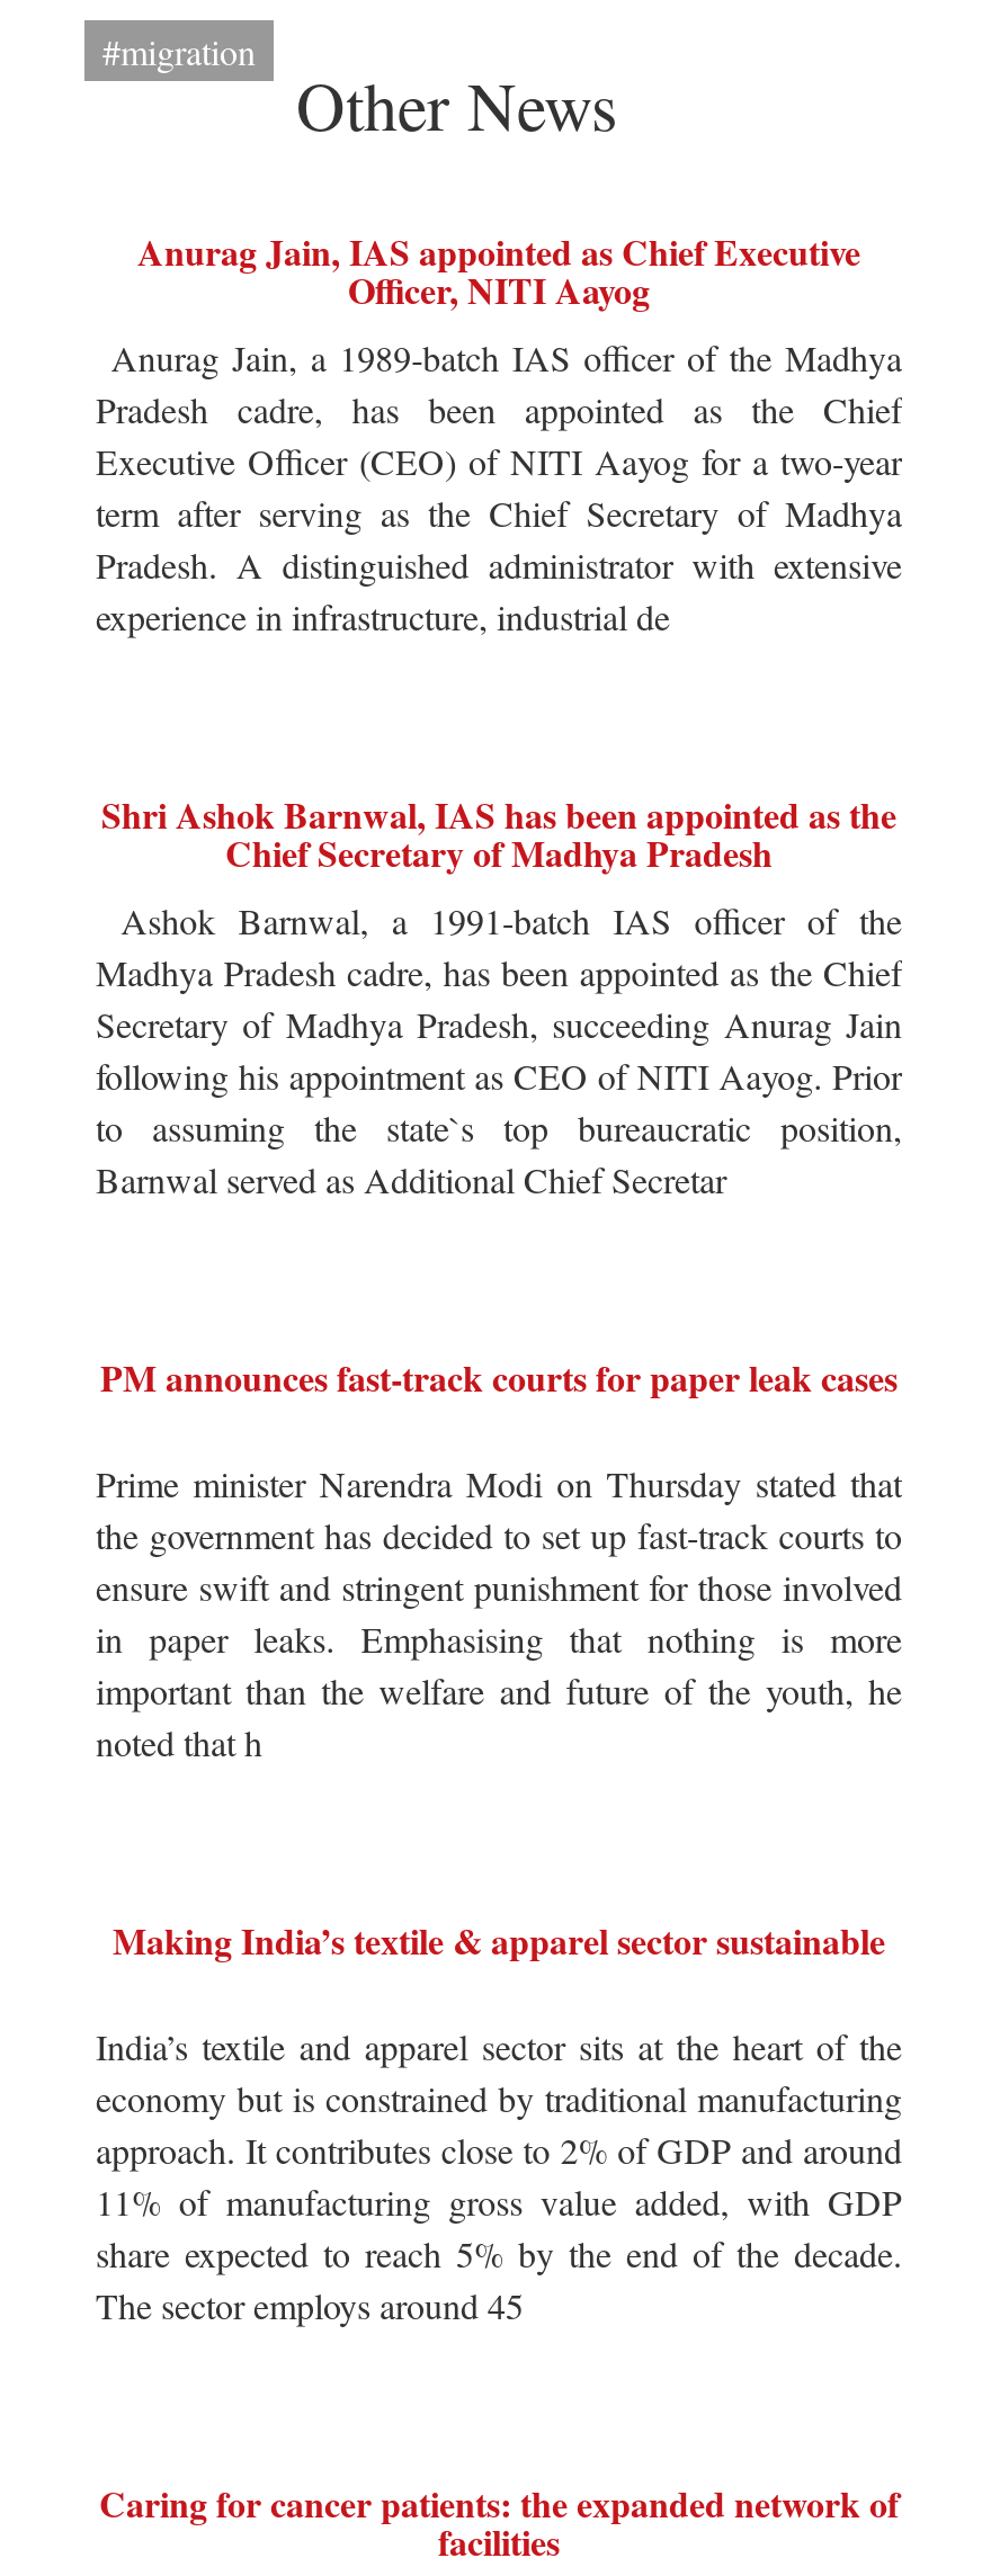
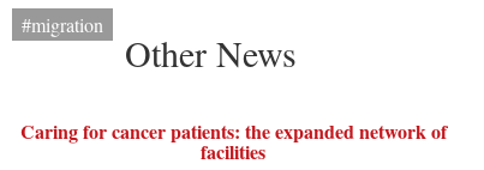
[96,224,902,639] Anurag Jain, IAS appointed as Chief Executive | Officer, NITI Aayog | Anurag Jain, a 1989-batch IAS officer of the Madhya | Pradesh cadre, has been appointed as the Chief | Executive Officer (CEO) of NITI Aayog for a two-year | term after serving as the Chief Secretary of Madhya | Pradesh. A distinguished administrator with extensive | experience in infrastructure, industrial de -> none
[96,787,902,1202] Shri Ashok Barnwal, IAS has been appointed as the | Chief Secretary of Madhya Pradesh | Ashok Barnwal, a 1991-batch IAS officer of the | Madhya Pradesh cadre, has been appointed as the Chief | Secretary of Madhya Pradesh, succeeding Anurag Jain | following his appointment as CEO of NITI Aayog. Prior | to assuming the state`s top bureaucratic position, | Barnwal served as Additional Chief Secretar -> none
[96,1350,902,1764] PM announces fast-track courts for paper leak cases | Prime minister Narendra Modi on Thursday stated that | the government has decided to set up fast-track courts to | ensure swift and stringent punishment for those involved | in paper leaks. Emphasising that nothing is more | important than the welfare and future of the youth, he | noted that h -> none
[96,1913,902,2327] Making India’s textile & apparel sector sustainable | India’s textile and apparel sector sits at the heart of the | economy but is constrained by traditional manufacturing | approach. It contributes close to 2% of GDP and around | 11% of manufacturing gross value added, with GDP | share expected to reach 5% by the end of the decade. | The sector employs around 45 -> none

